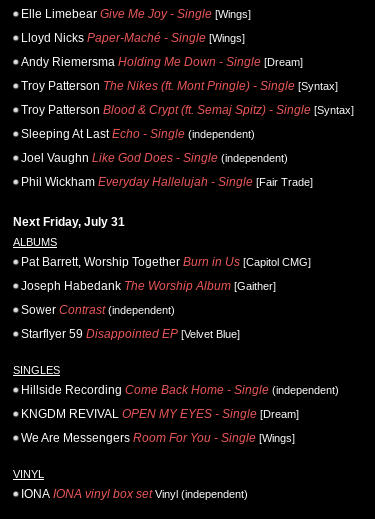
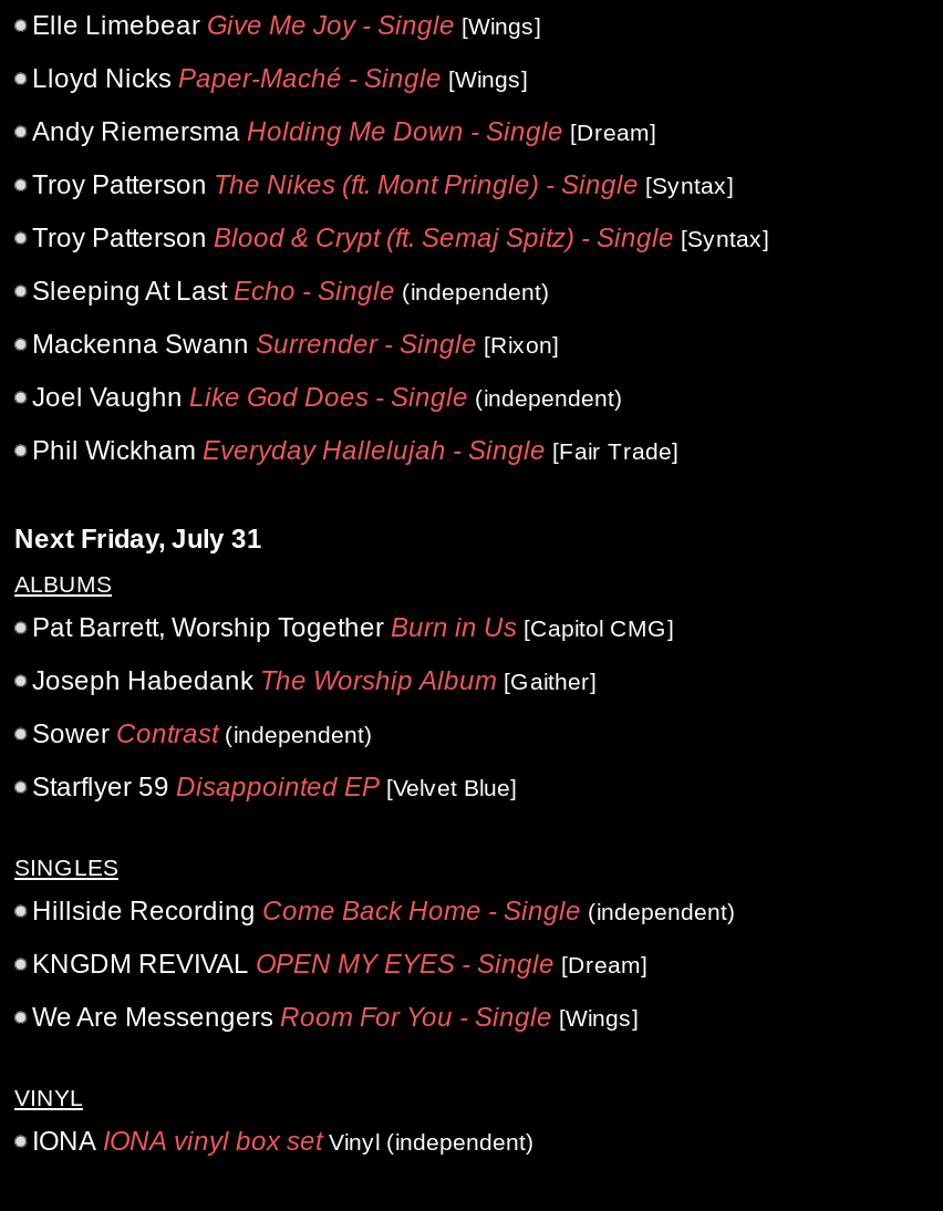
none -> [32,329,559,360] Mackenna Swann Surrender - Single [Rixon]

